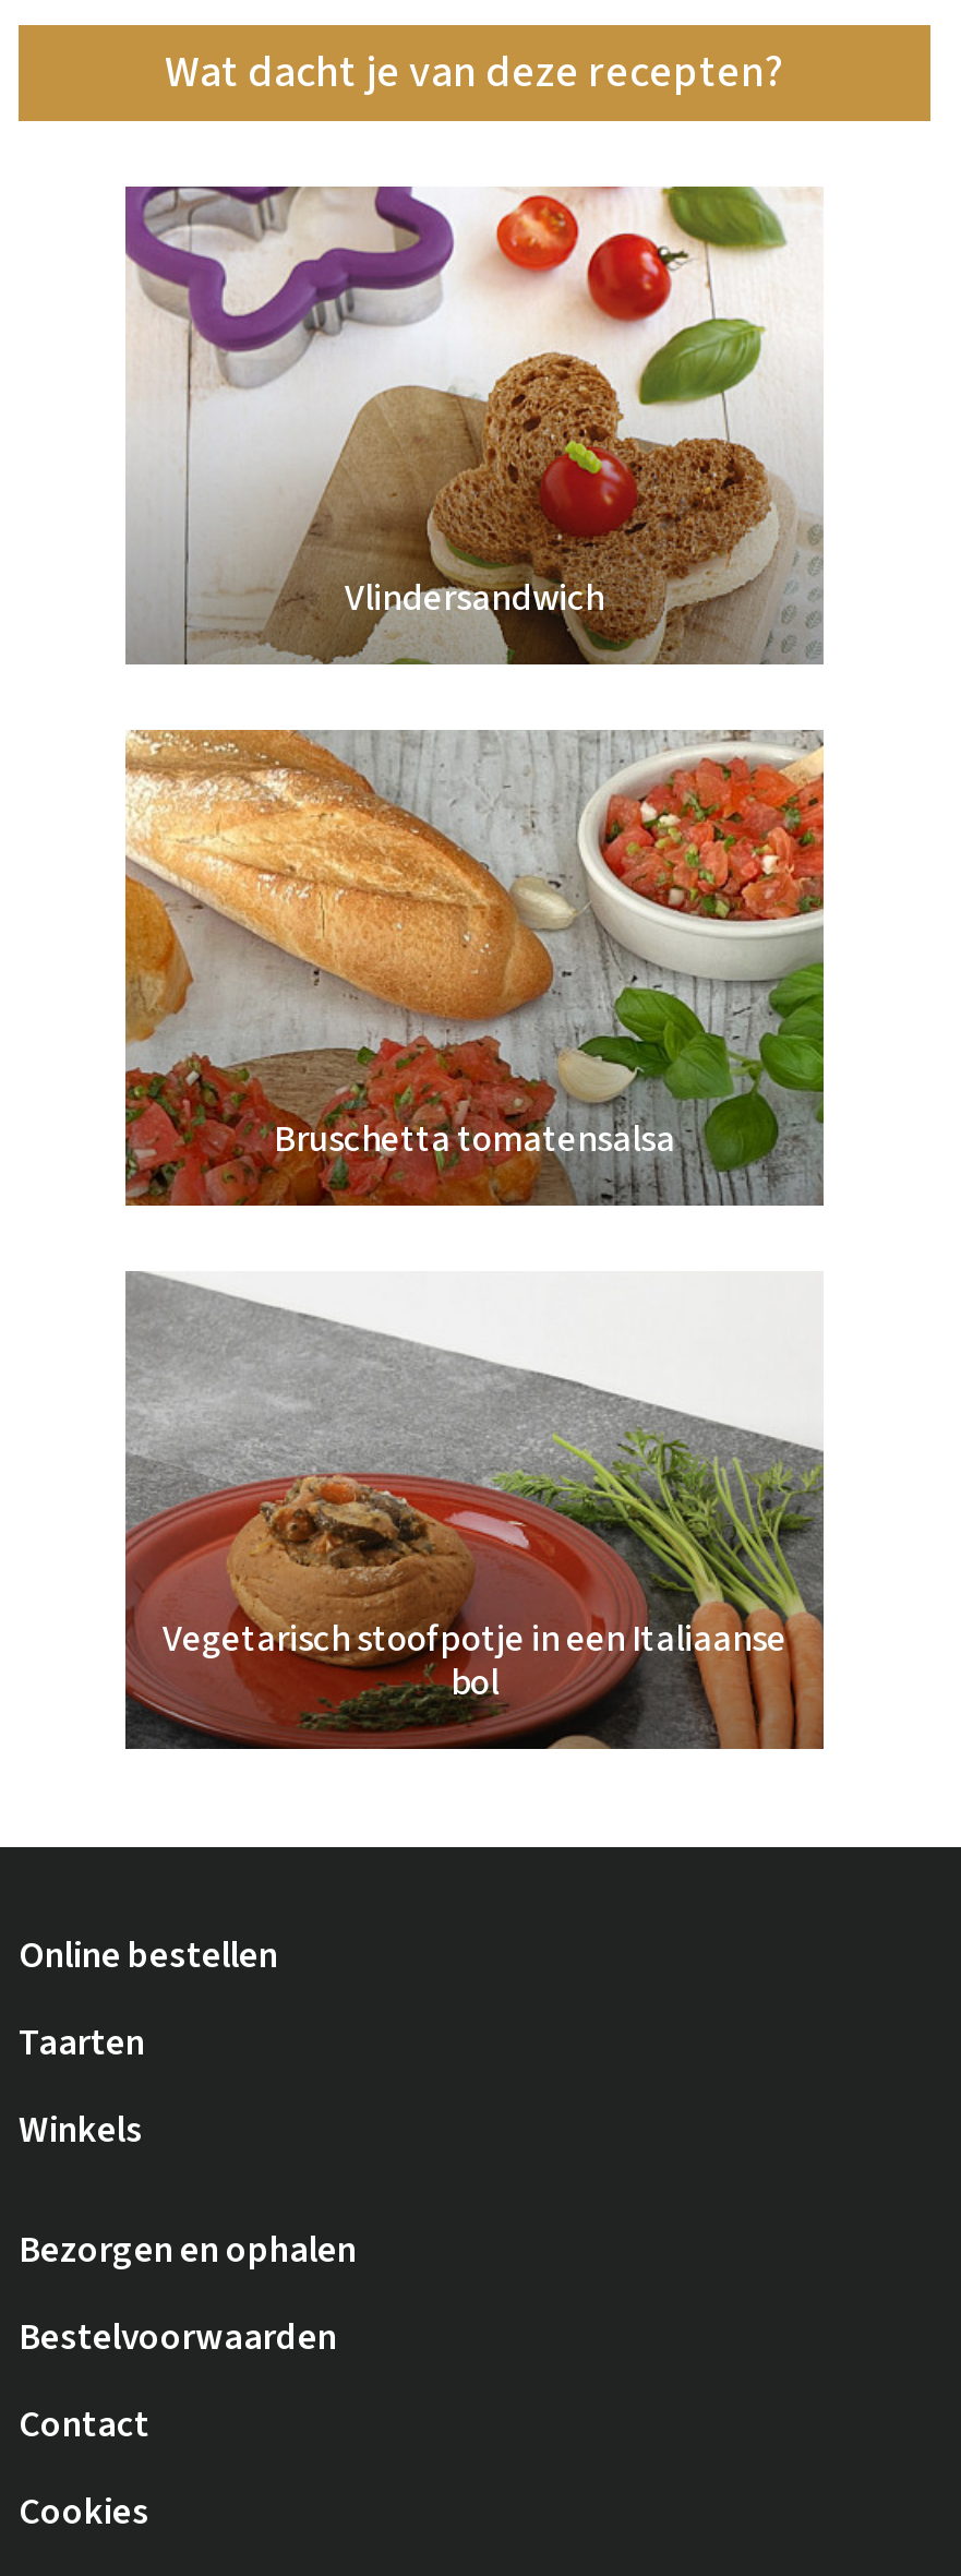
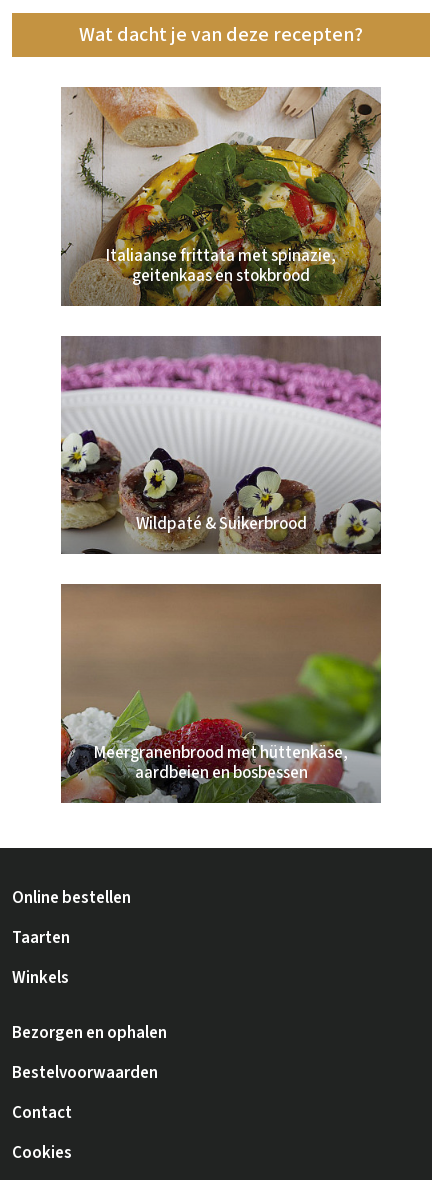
[125,184,824,667] [image] | Vlindersandwich -> [61,86,382,307] [image] | Italiaanse frittata met spinazie, | geitenkaas en stokbrood
[123,728,826,1208] [image] | Bruschetta tomatensalsa -> [60,335,382,555] [image] | Wildpaté & Suikerbrood
[125,1271,826,1751] [image] | Vegetarisch stoofpotje in een Italiaanse | bol -> [61,583,382,804] [image] | Meergranenbrood met hüttenkäse, | aardbeien en bosbessen

